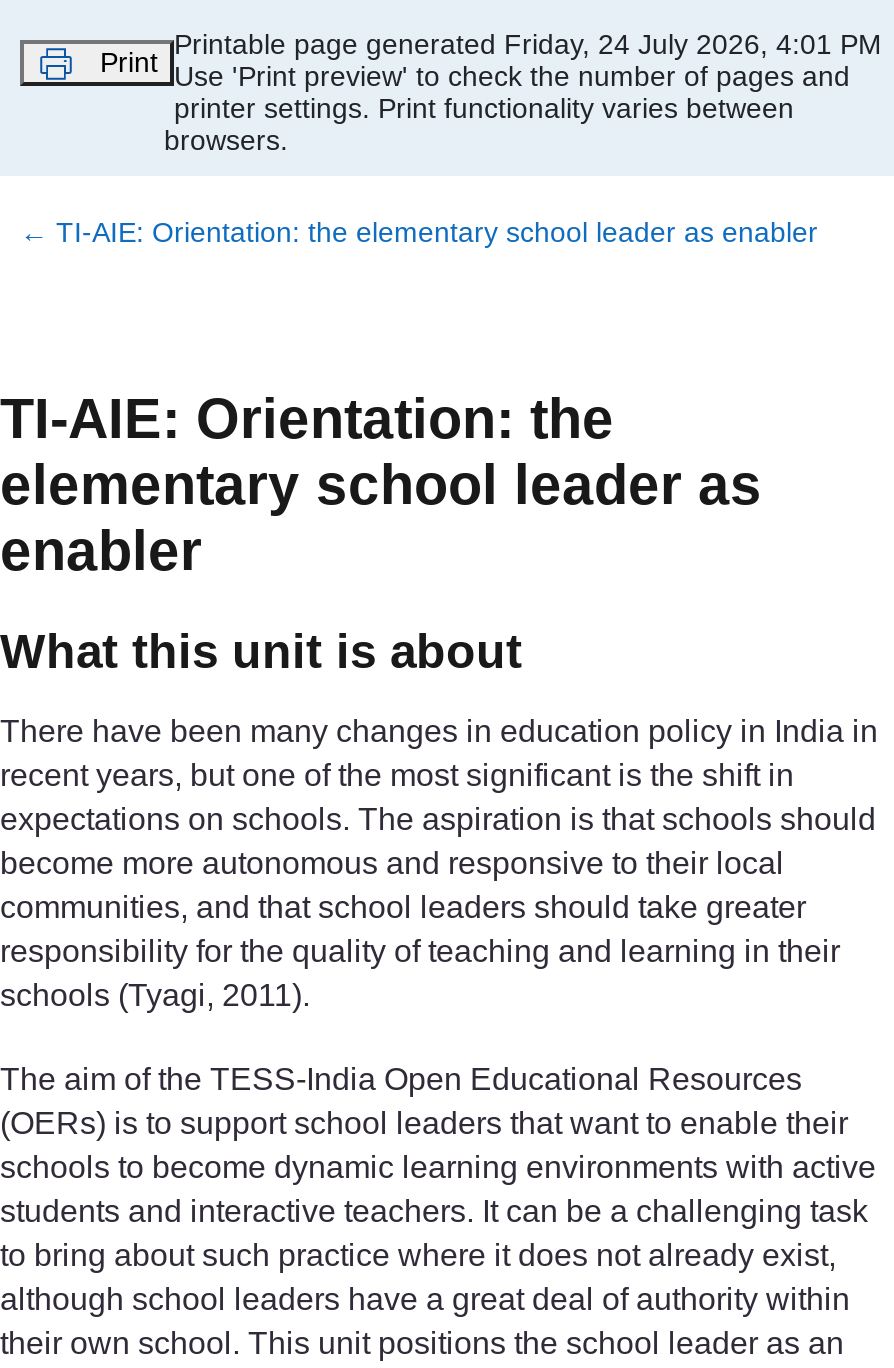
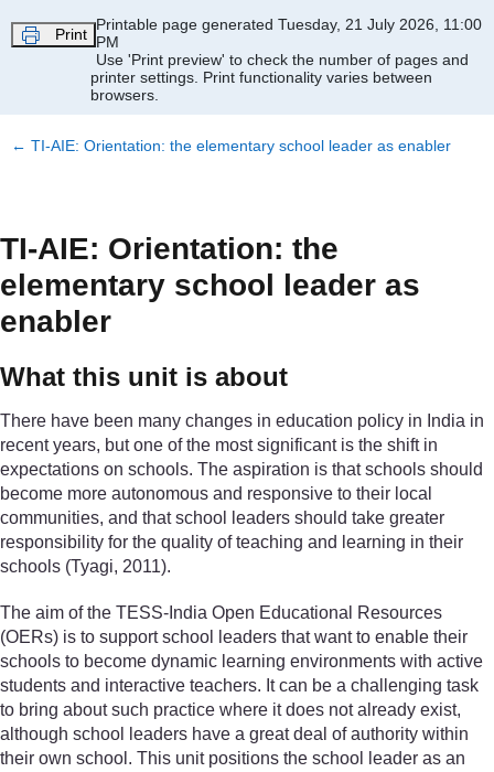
[174,28,882,60] Printable page generated Friday, 24 July 2026, 4:01 PM -> [96,15,482,51] Printable page generated Tuesday, 21 July 2026, 11:00 | PM

